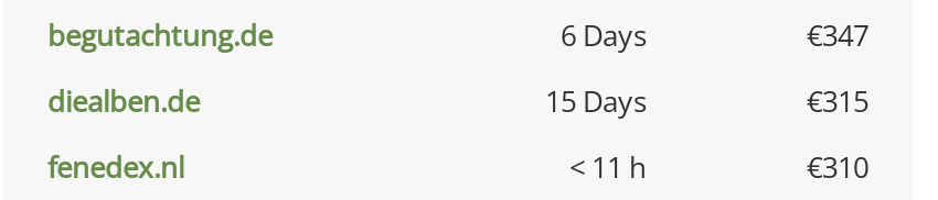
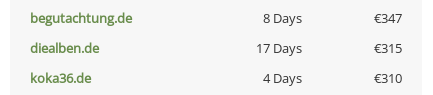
[561,15,647,55] 6 Days -> [262,9,301,27] 8 Days
[545,81,647,121] 15 Days -> [255,39,301,57] 17 Days
[47,147,647,187] fenedex.nl | < 11 h -> [30,69,301,87] koka36.de | 4 Days

